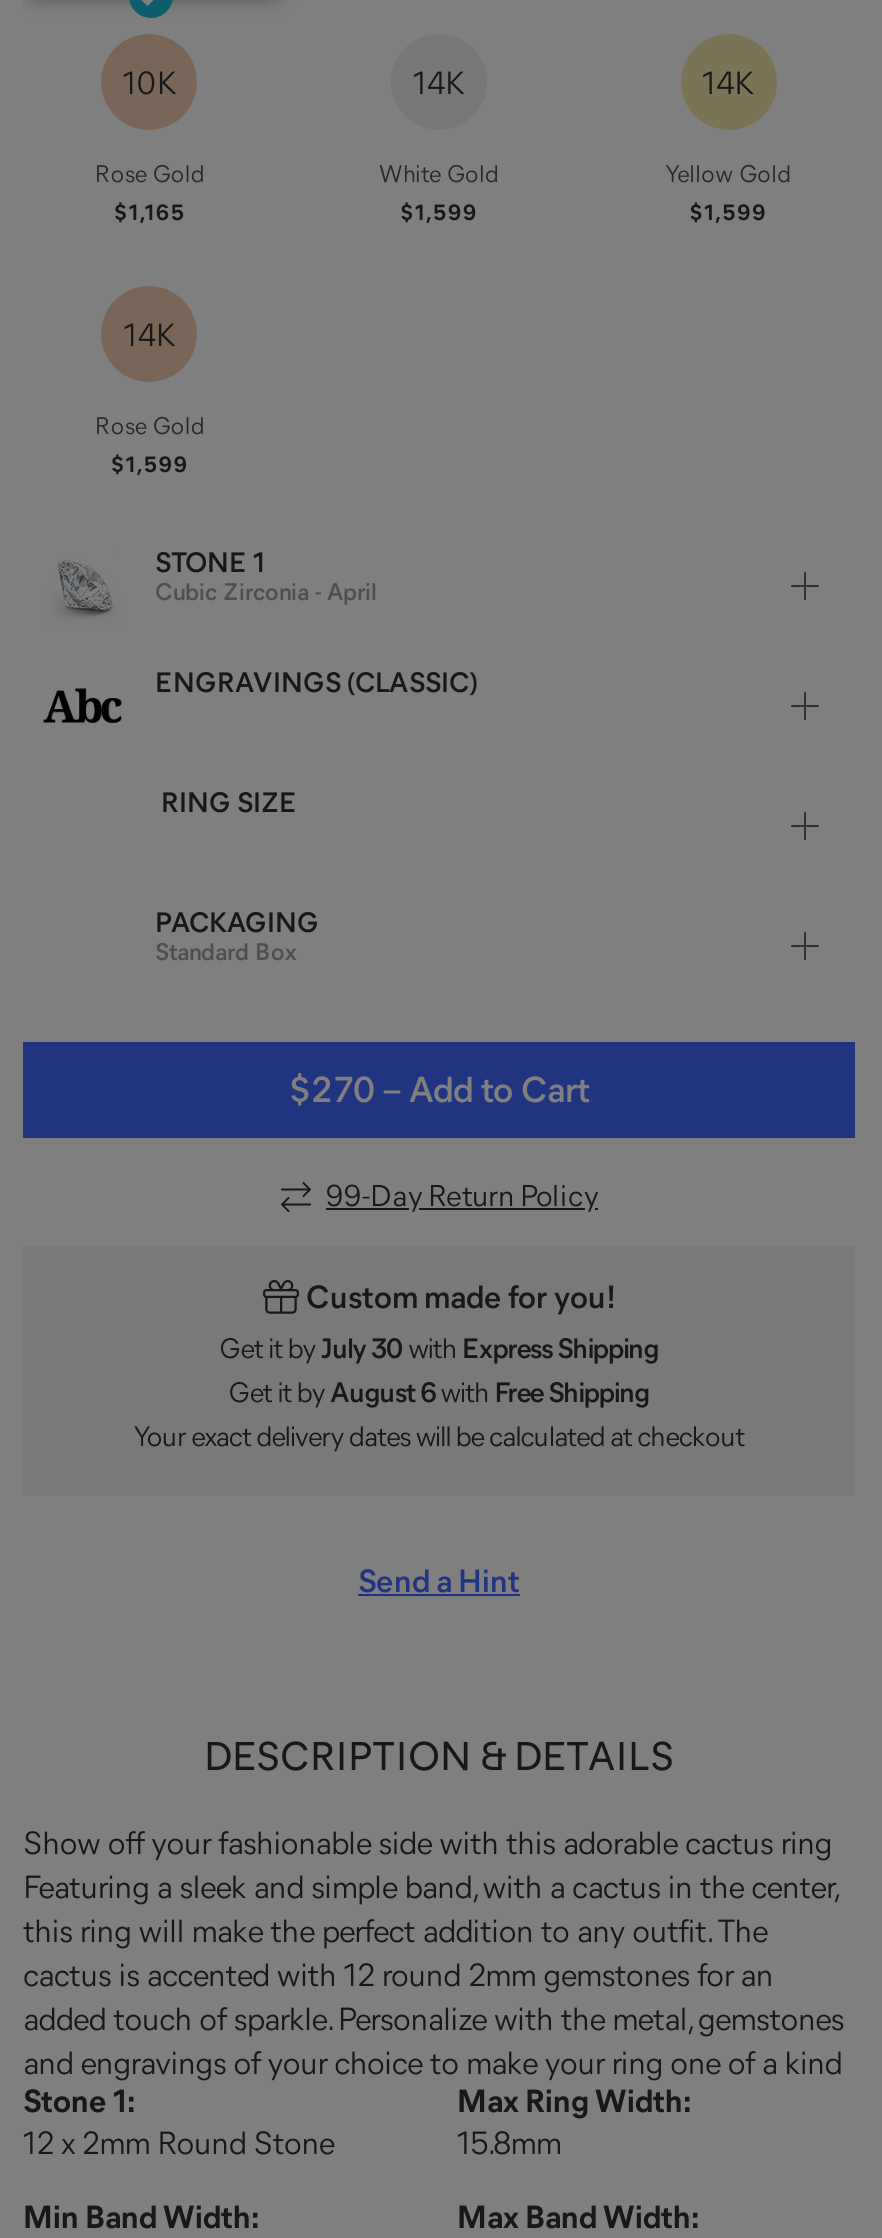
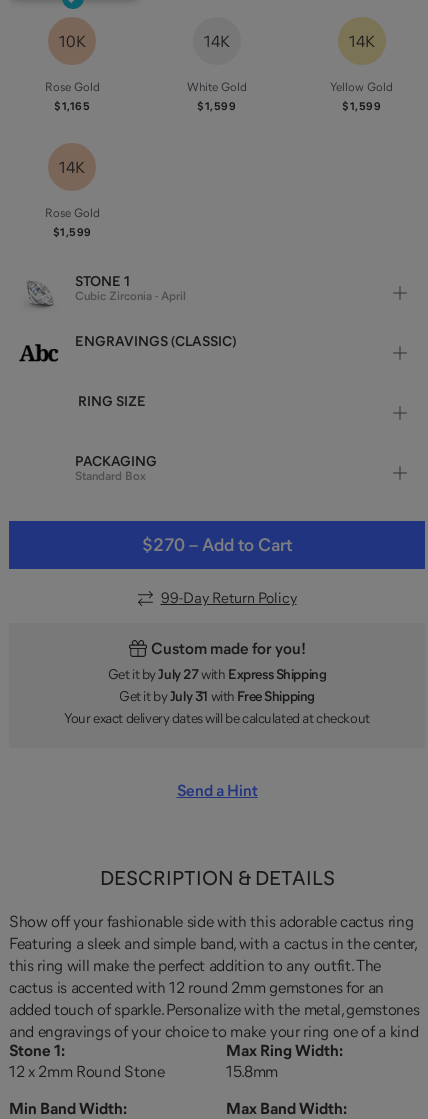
[219,1335,659,1363] Get it by July 30 with Express Shipping -> [108,667,326,681] Get it by July 27 with Express Shipping
[229,1379,649,1407] Get it by August 6 with Free Shipping -> [119,689,315,703] Get it by July 31 with Free Shipping

